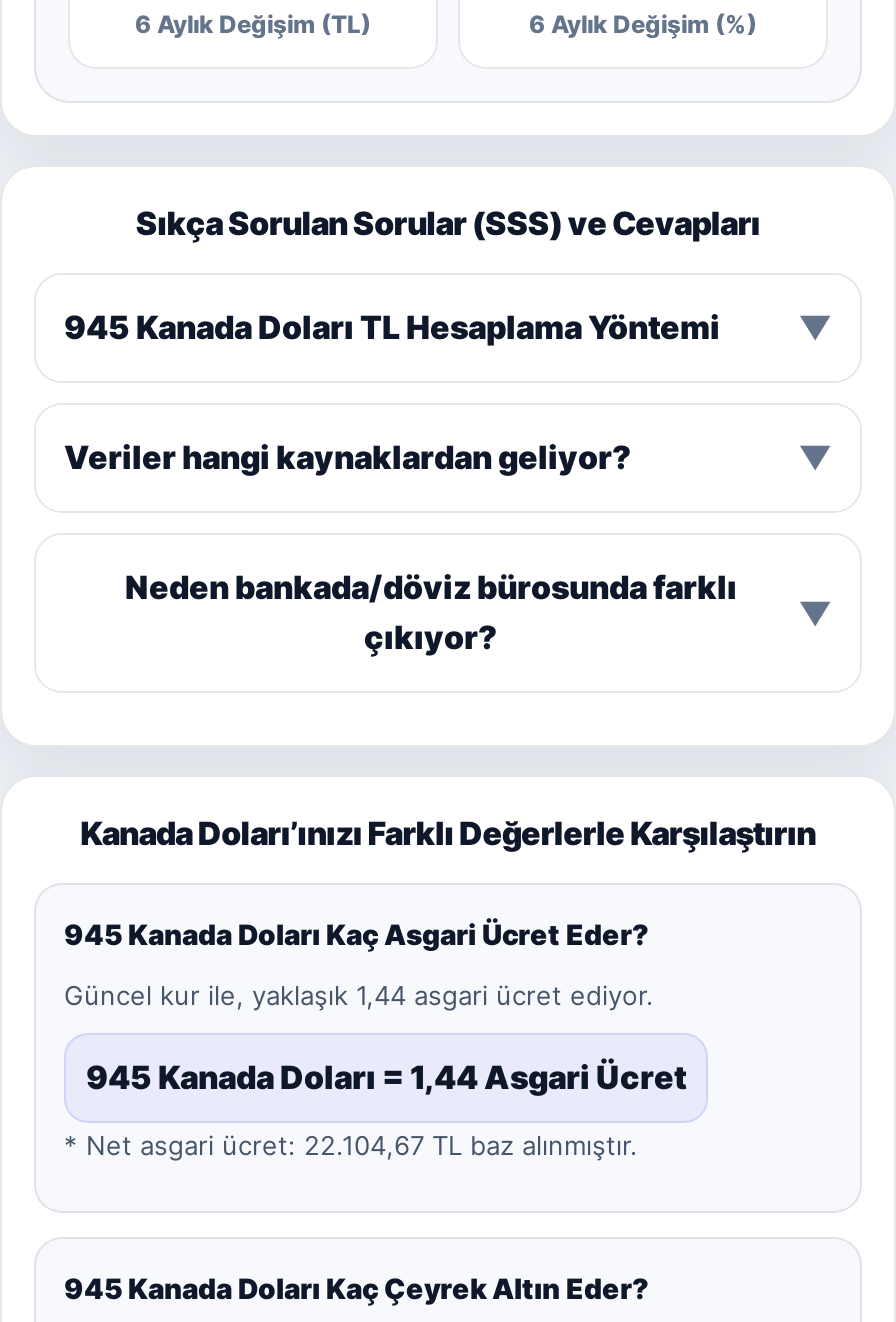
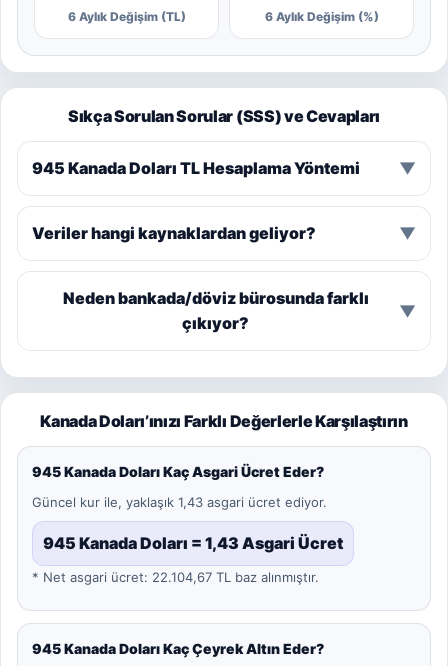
[64,979,654,1011] Güncel kur ile, yaklaşık 1,44 asgari ücret ediyor. -> [32,494,327,510] Güncel kur ile, yaklaşık 1,43 asgari ücret ediyor.
[86,1057,686,1097] 945 Kanada Doları = 1,44 Asgari Ücret -> [43,533,343,553] 945 Kanada Doları = 1,43 Asgari Ücret

